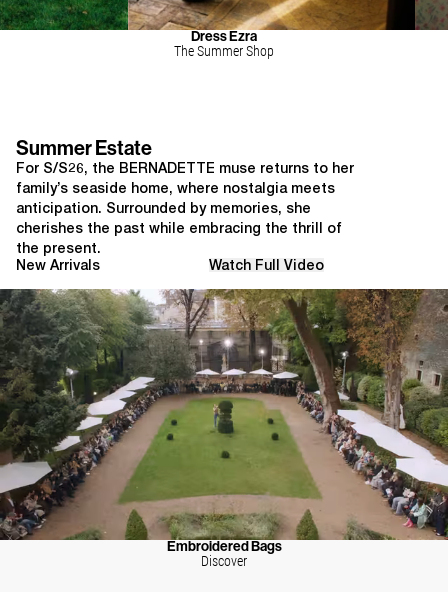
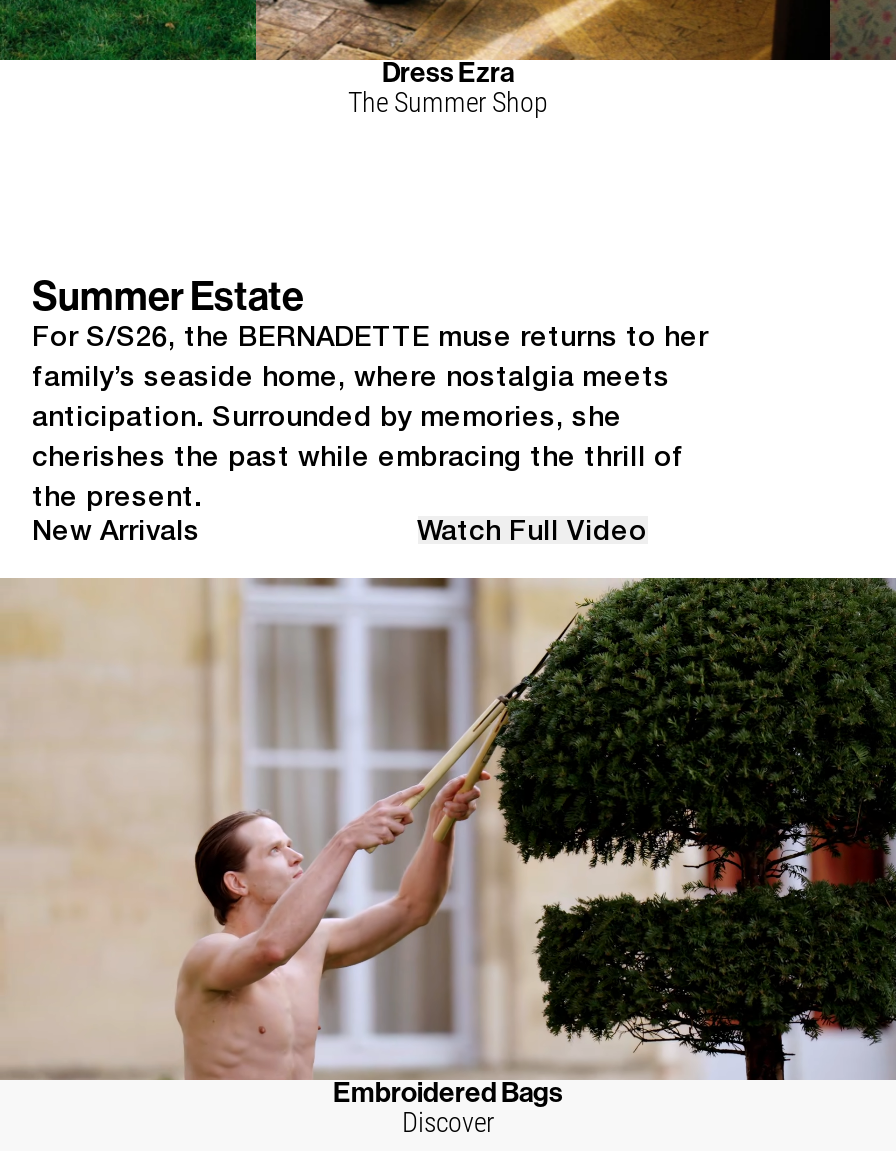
[3,289,445,541] [image] -> [6,576,890,1080] [image]

